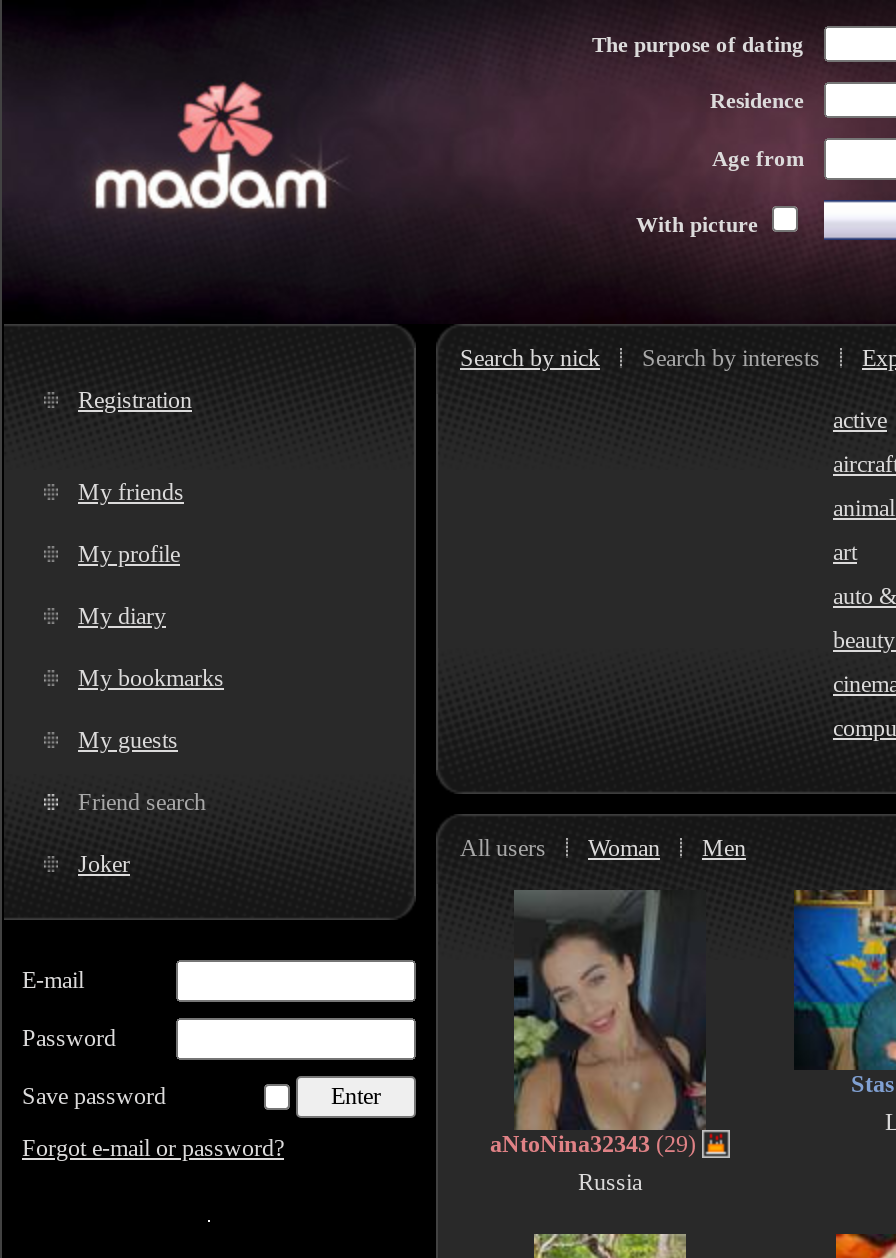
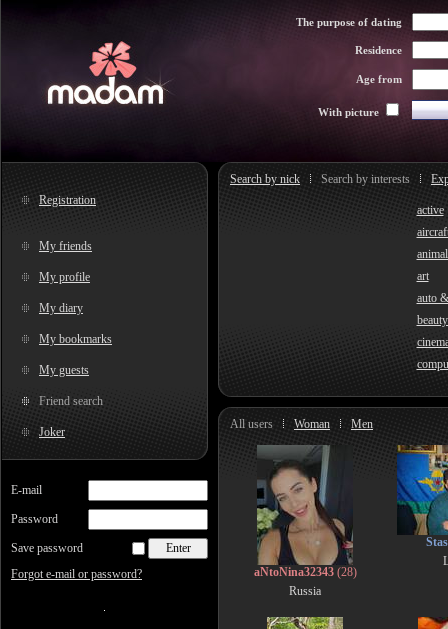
[490,1130,696,1158] aNtoNina32343(29) -> [253,565,356,579] aNtoNina32343(28)

